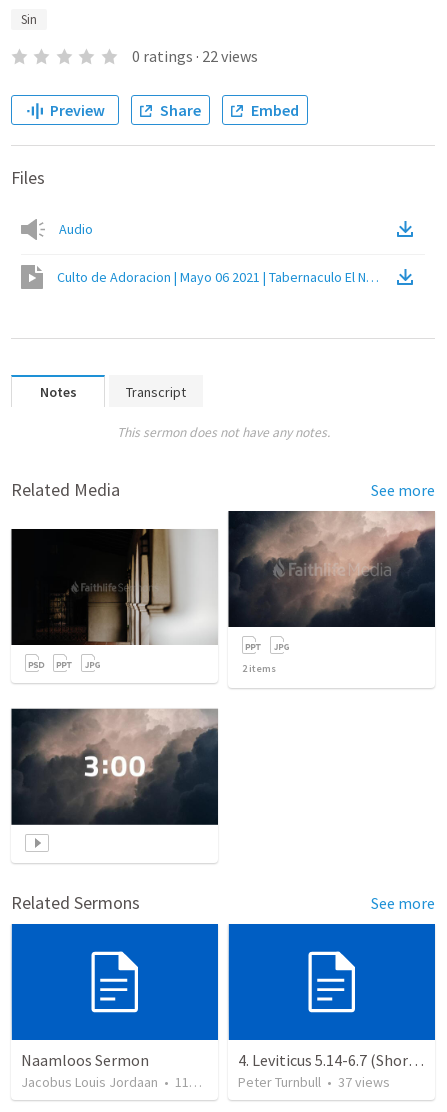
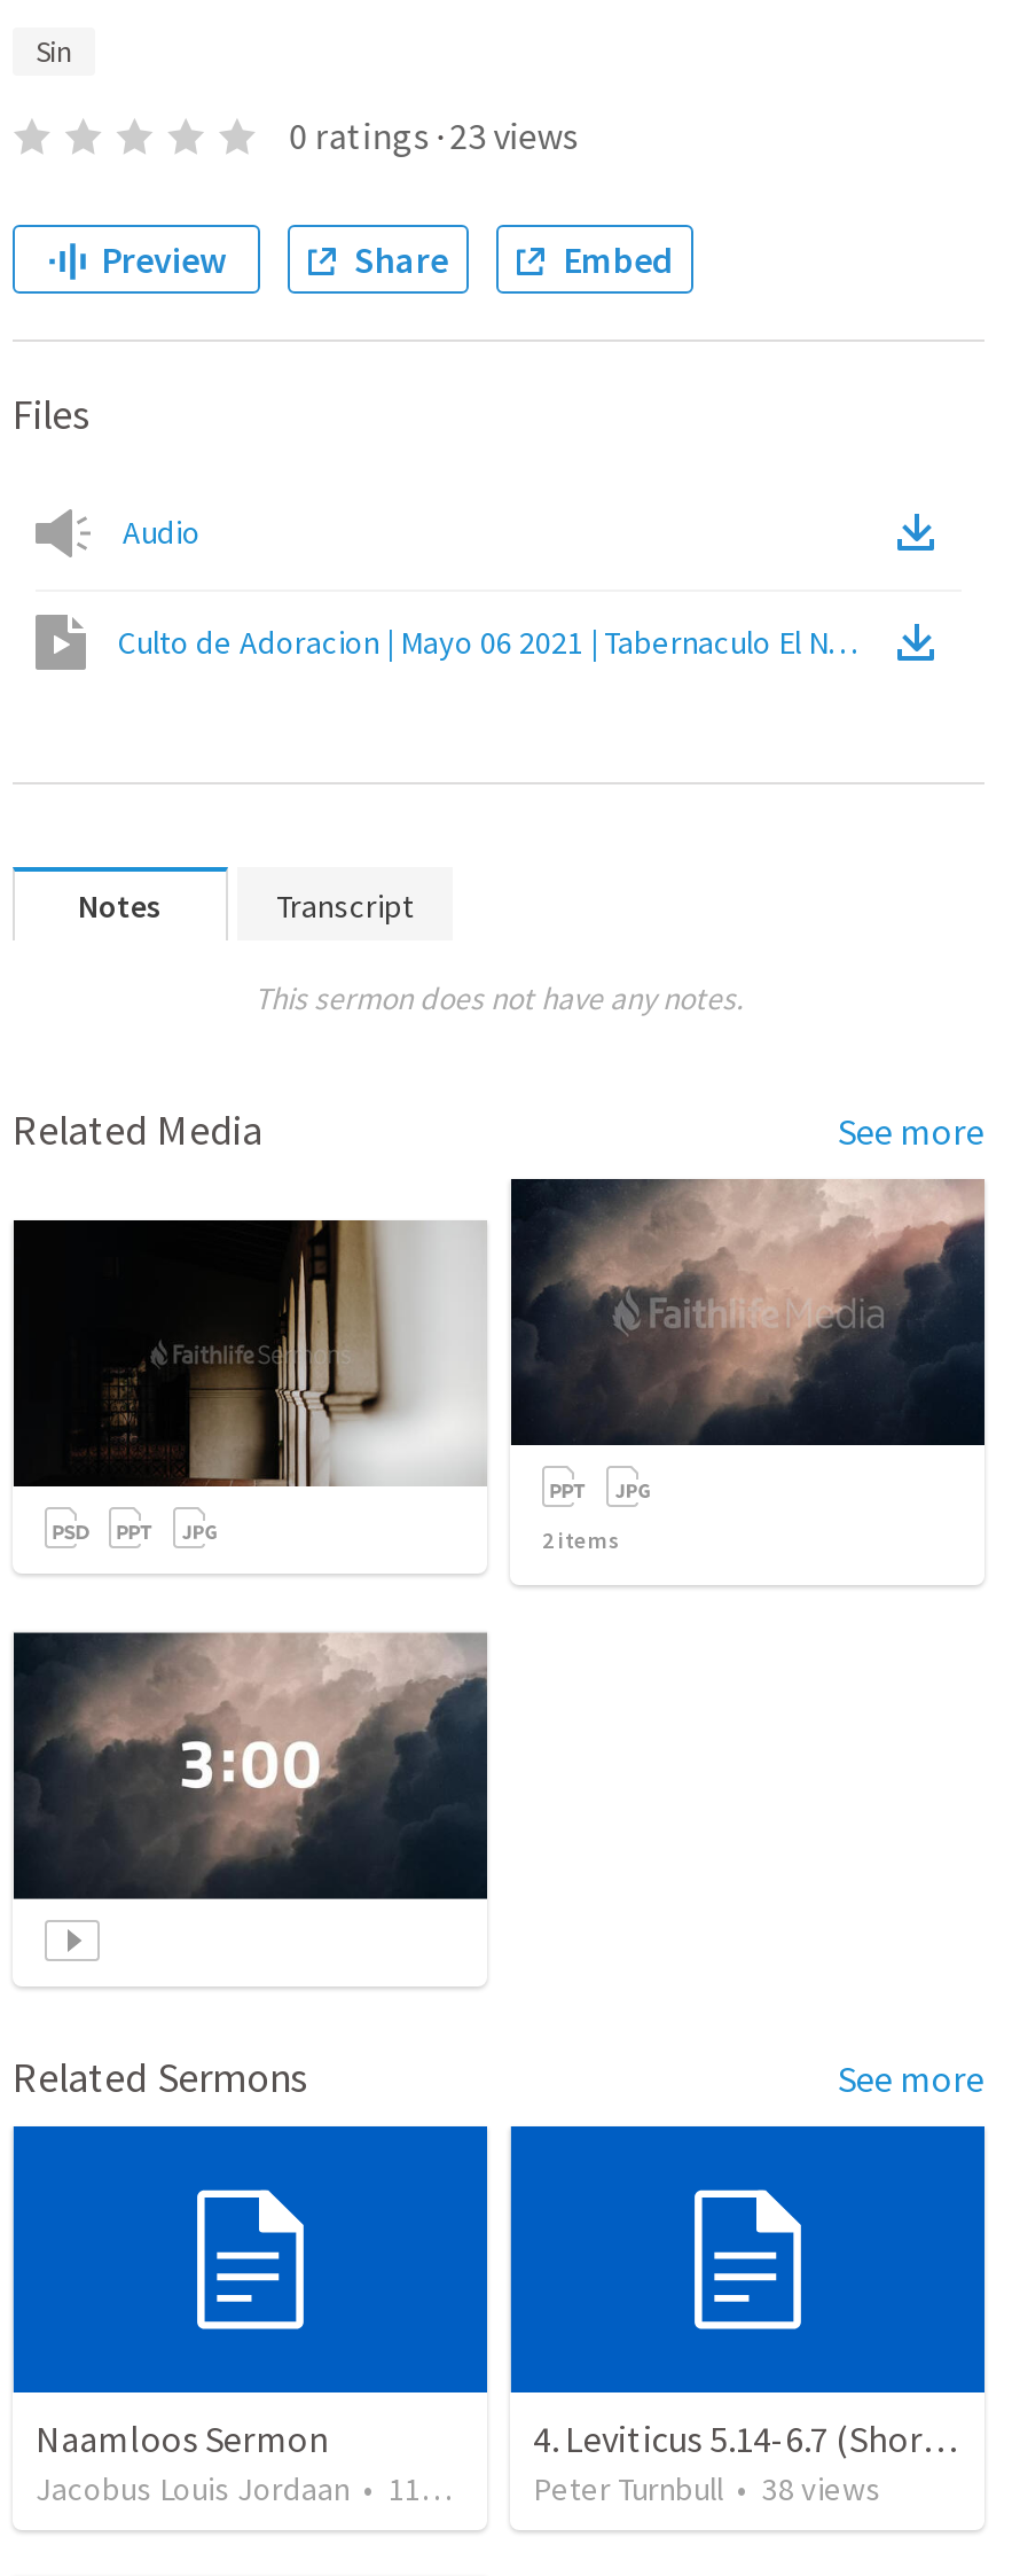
[132,46,258,66] 0 ratings · 22 views -> [289,112,578,158] 0 ratings · 23 views
[238,1073,390,1091] Peter Turnbull • 37 views -> [533,2469,881,2510] Peter Turnbull • 38 views

